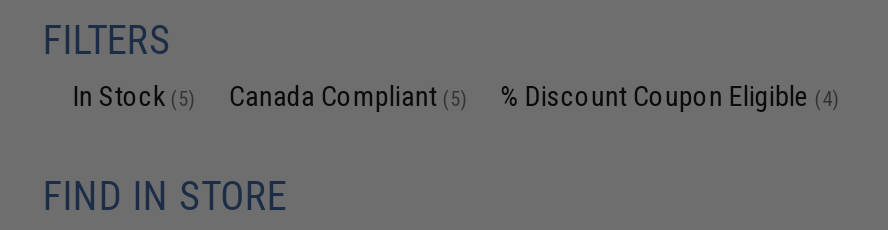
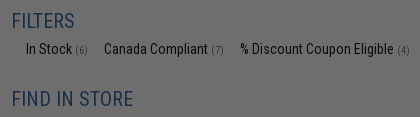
[73,80,197,112] In Stock (5) -> [26,41,88,57] In Stock (6)
[229,80,469,112] Canada Compliant (5) -> [104,41,224,57] Canada Compliant (7)

